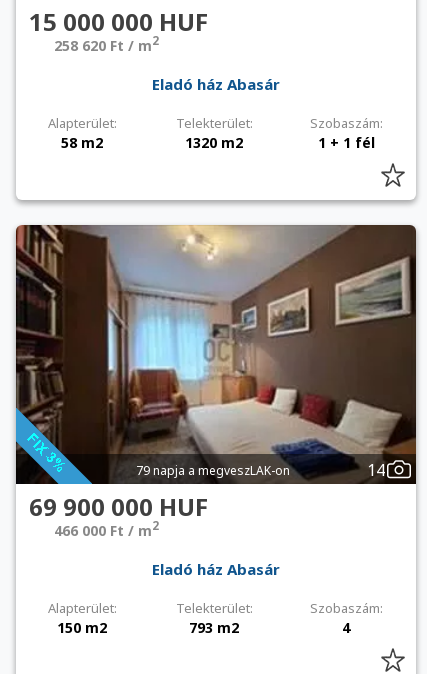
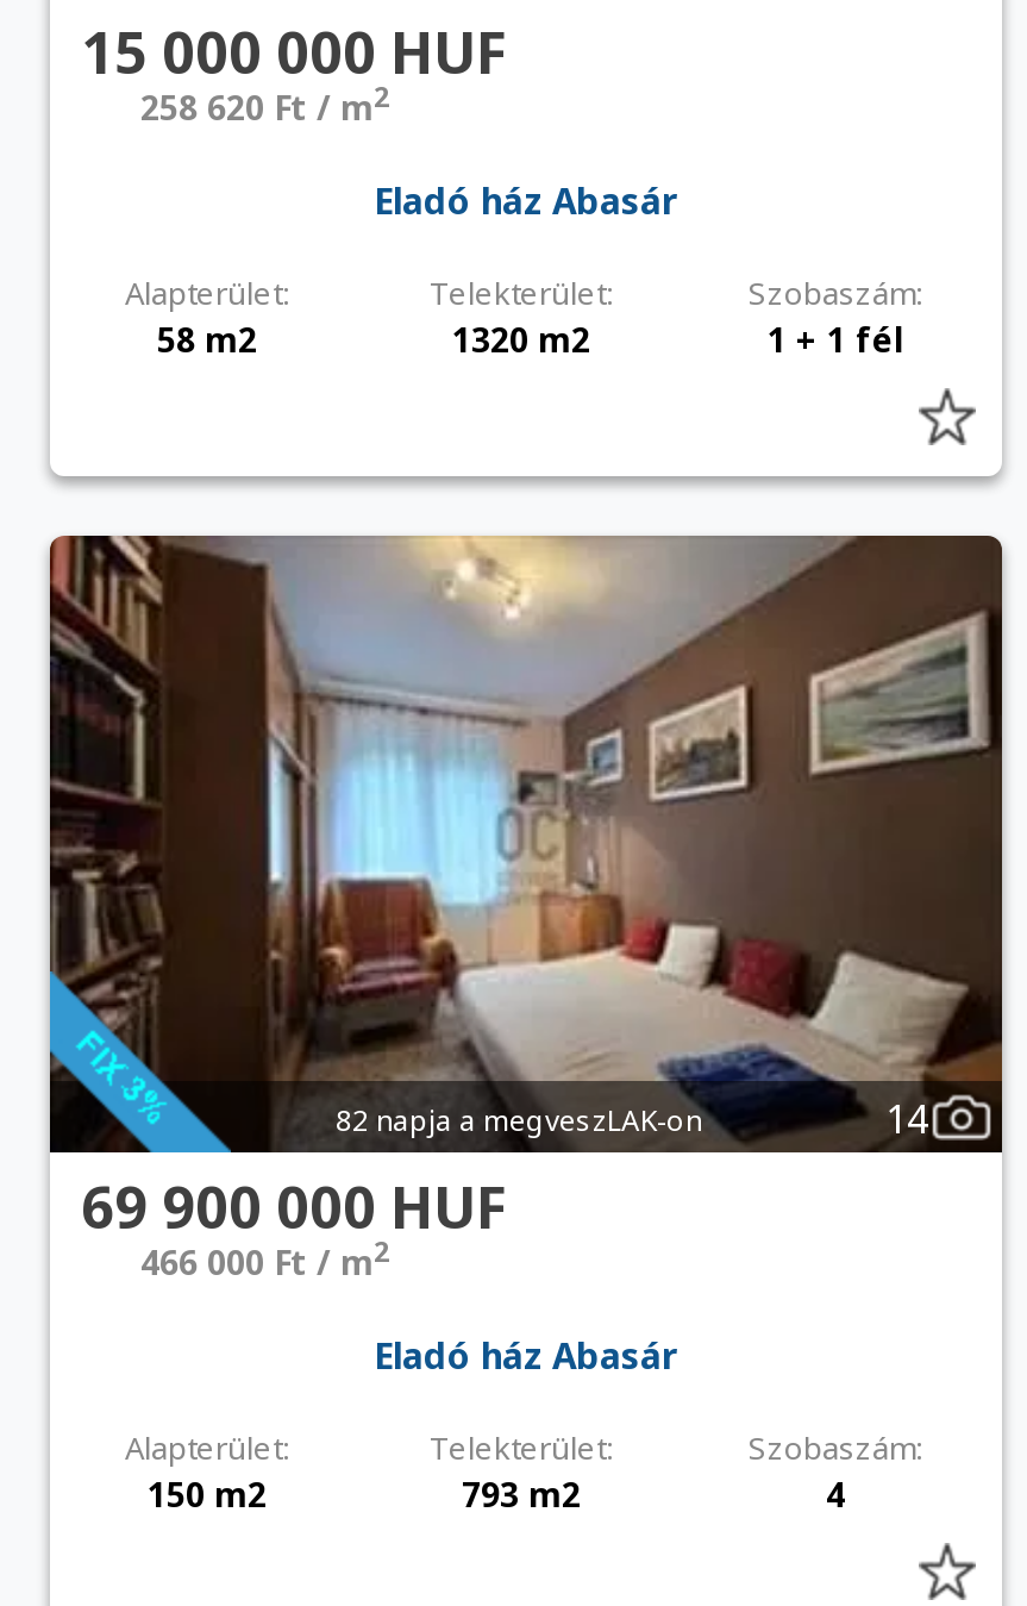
[136,462,290,479] 79 napja a megveszLAK-on -> [336,1100,702,1141] 82 napja a megveszLAK-on

